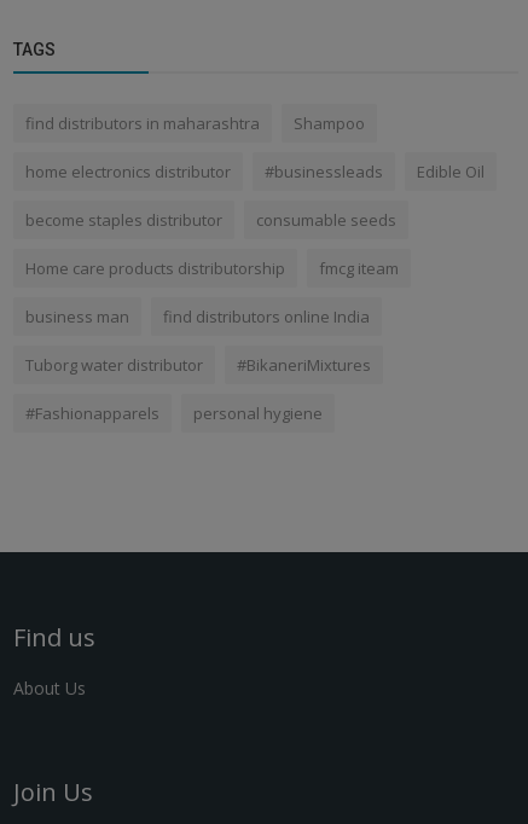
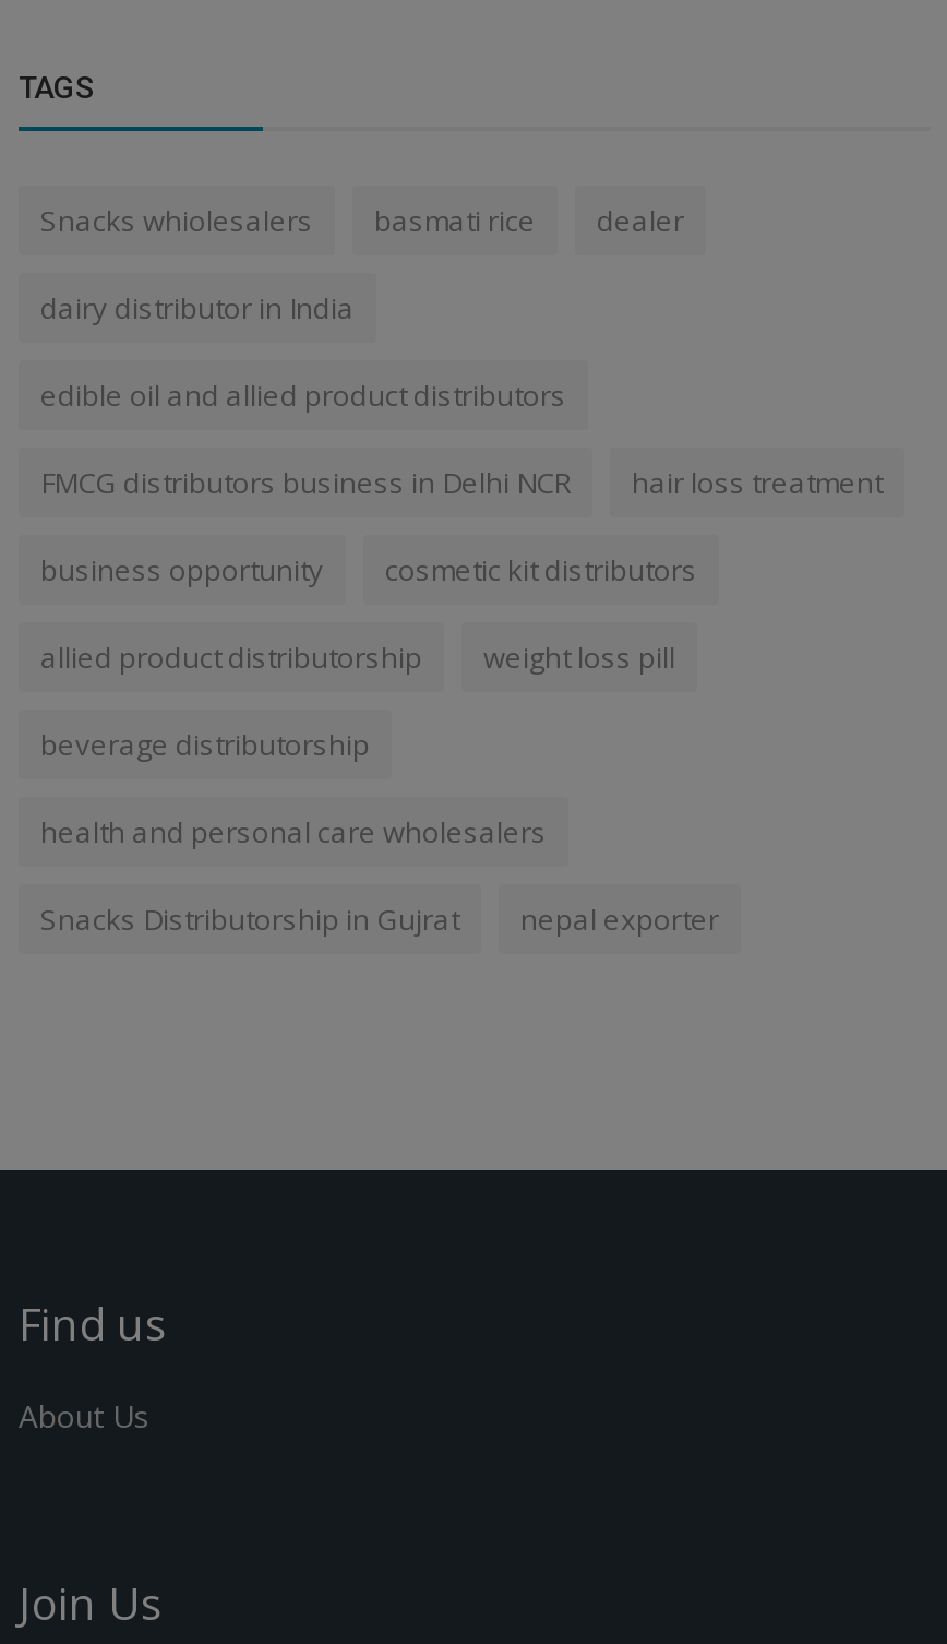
[25,112,485,424] find distributors in maharashtra | Shampoo | home electronics distributor | #businessleads | Edible Oil | become staples distributor | consumable seeds | Home care products distributorship | fmcg iteam | business man | find distributors online India | Tuborg water distributor | #BikaneriMixtures | #Fashionapparels | personal hygiene -> [40,201,883,939] Snacks whiolesalers | basmati rice | dealer | dairy distributor in India | edible oil and allied product distributors | FMCG distributors business in Delhi NCR | hair loss treatment | business opportunity | cosmetic kit distributors | allied product distributorship | weight loss pill | beverage distributorship | health and personal care wholesalers | Snacks Distributorship in Gujrat | nepal exporter

